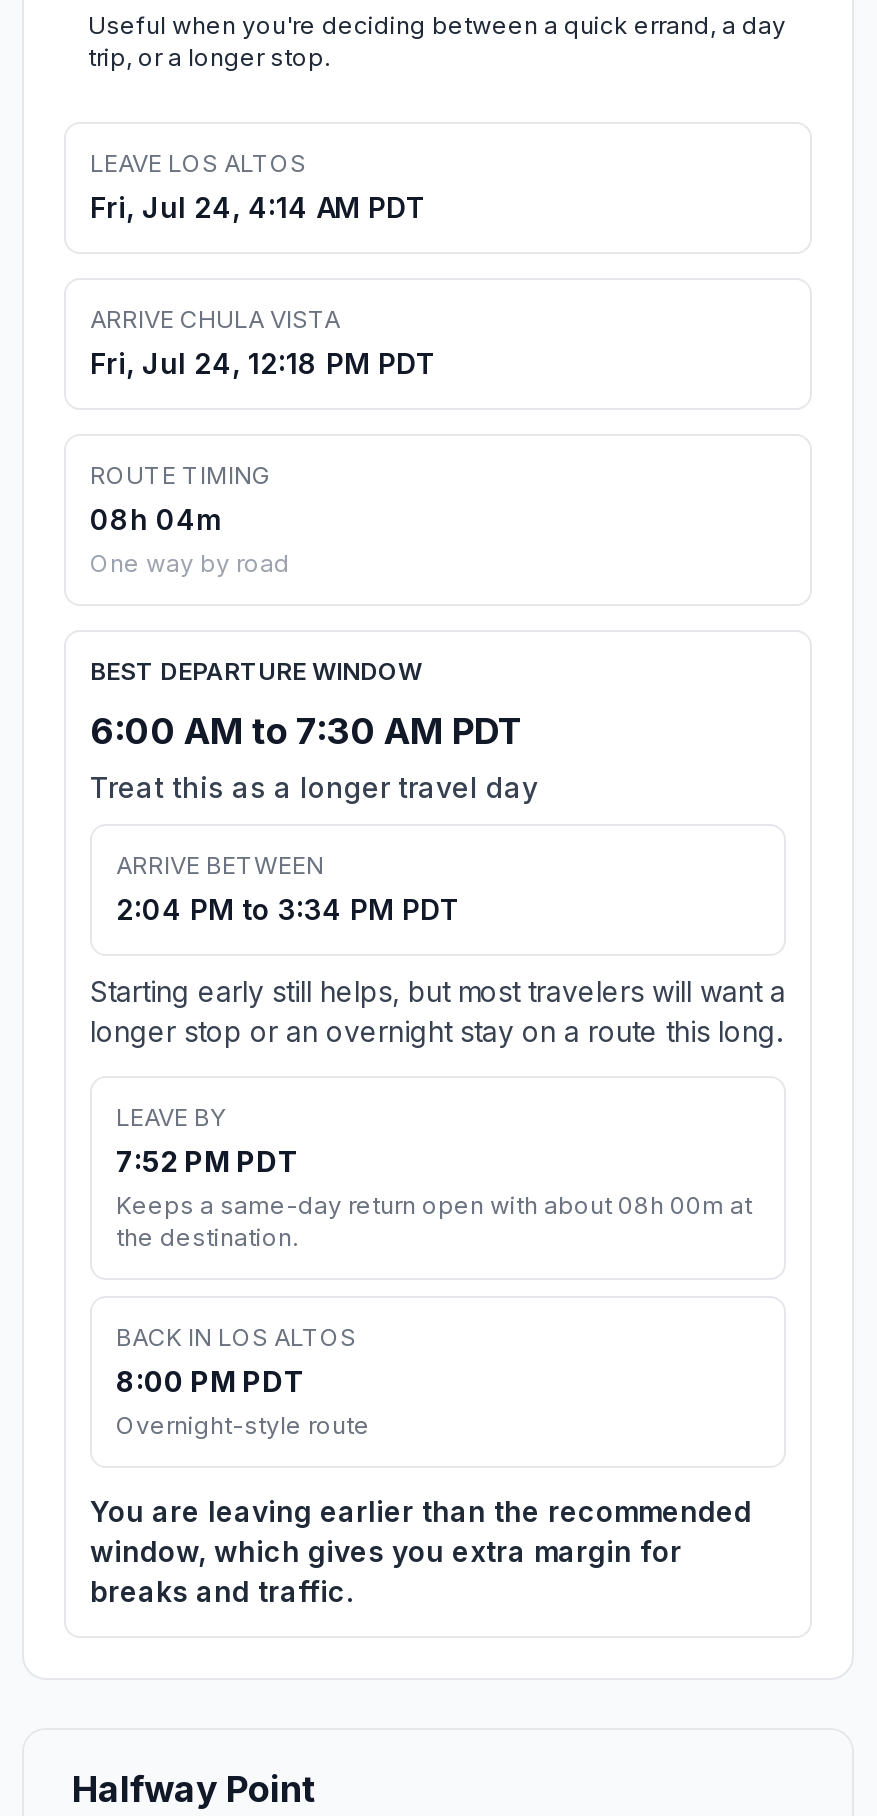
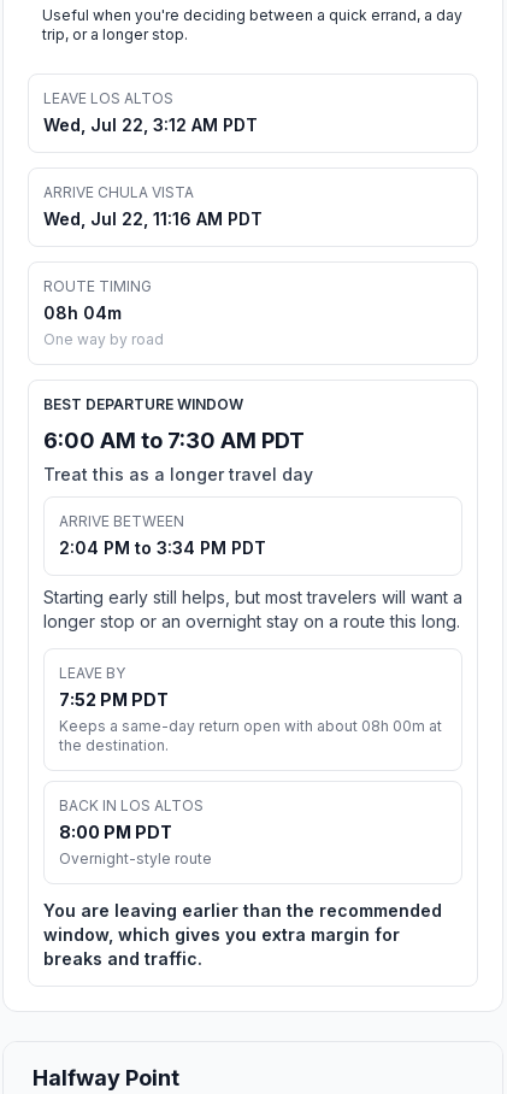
[90,190,426,224] Fri, Jul 24, 4:14 AM PDT -> [43,115,258,135] Wed, Jul 22, 3:12 AM PDT
[90,346,436,380] Fri, Jul 24, 12:18 PM PDT -> [43,209,263,229] Wed, Jul 22, 11:16 AM PDT

